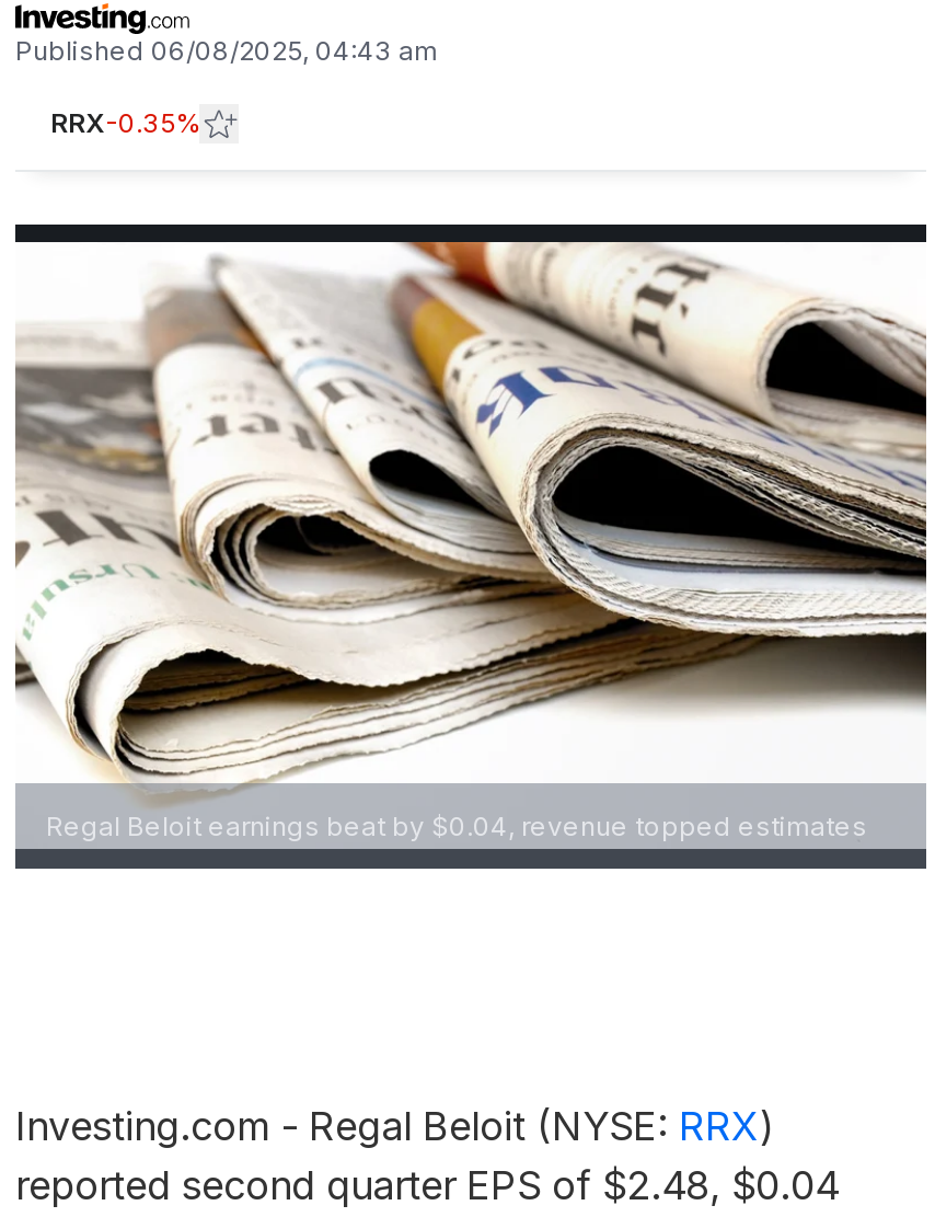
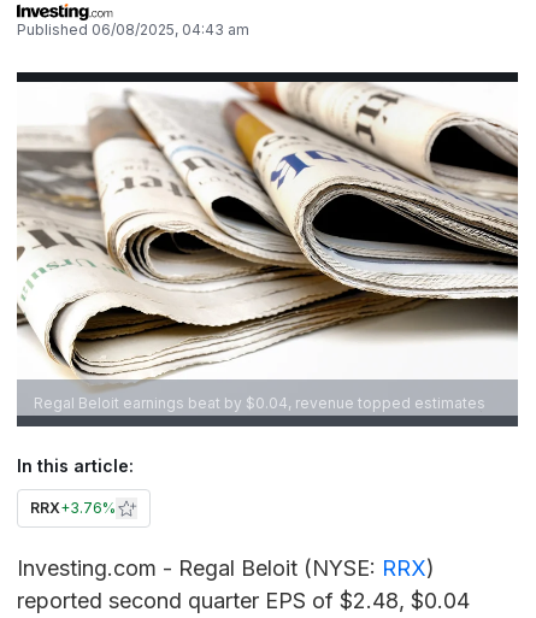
[50,106,199,139] RRX-0.35% -> none
none -> [17,455,134,517] In this article: | RRX+3.76%

